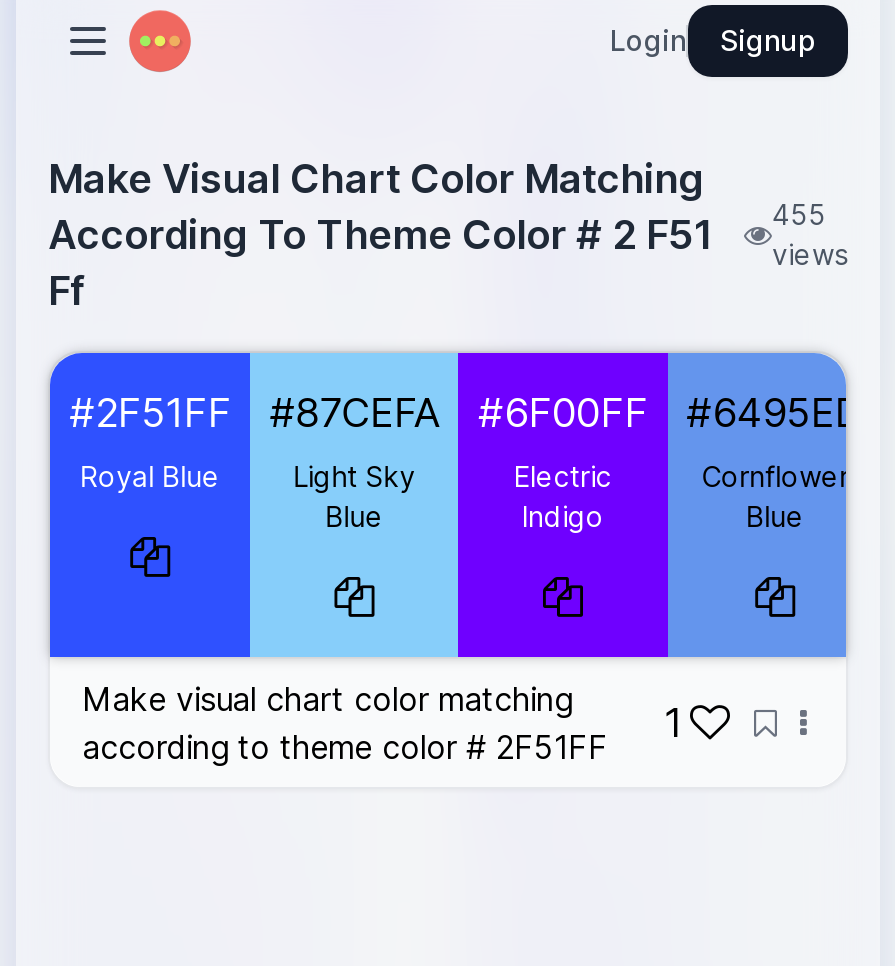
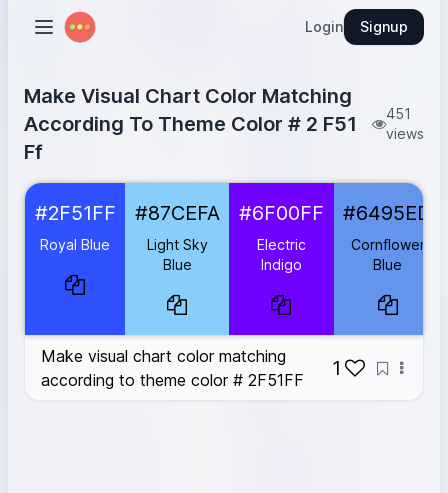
[48,198,848,272] According To Theme Color # 2 F51 455 views -> [24,105,424,142] According To Theme Color # 2 F51 451 views

